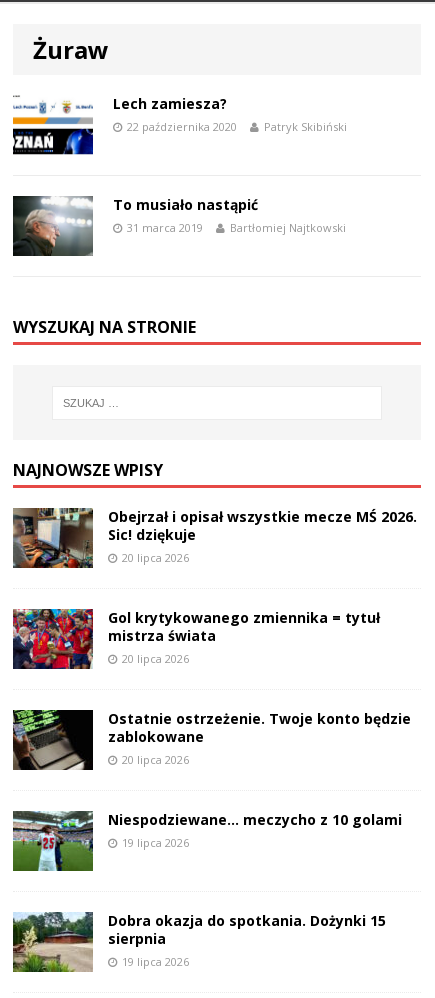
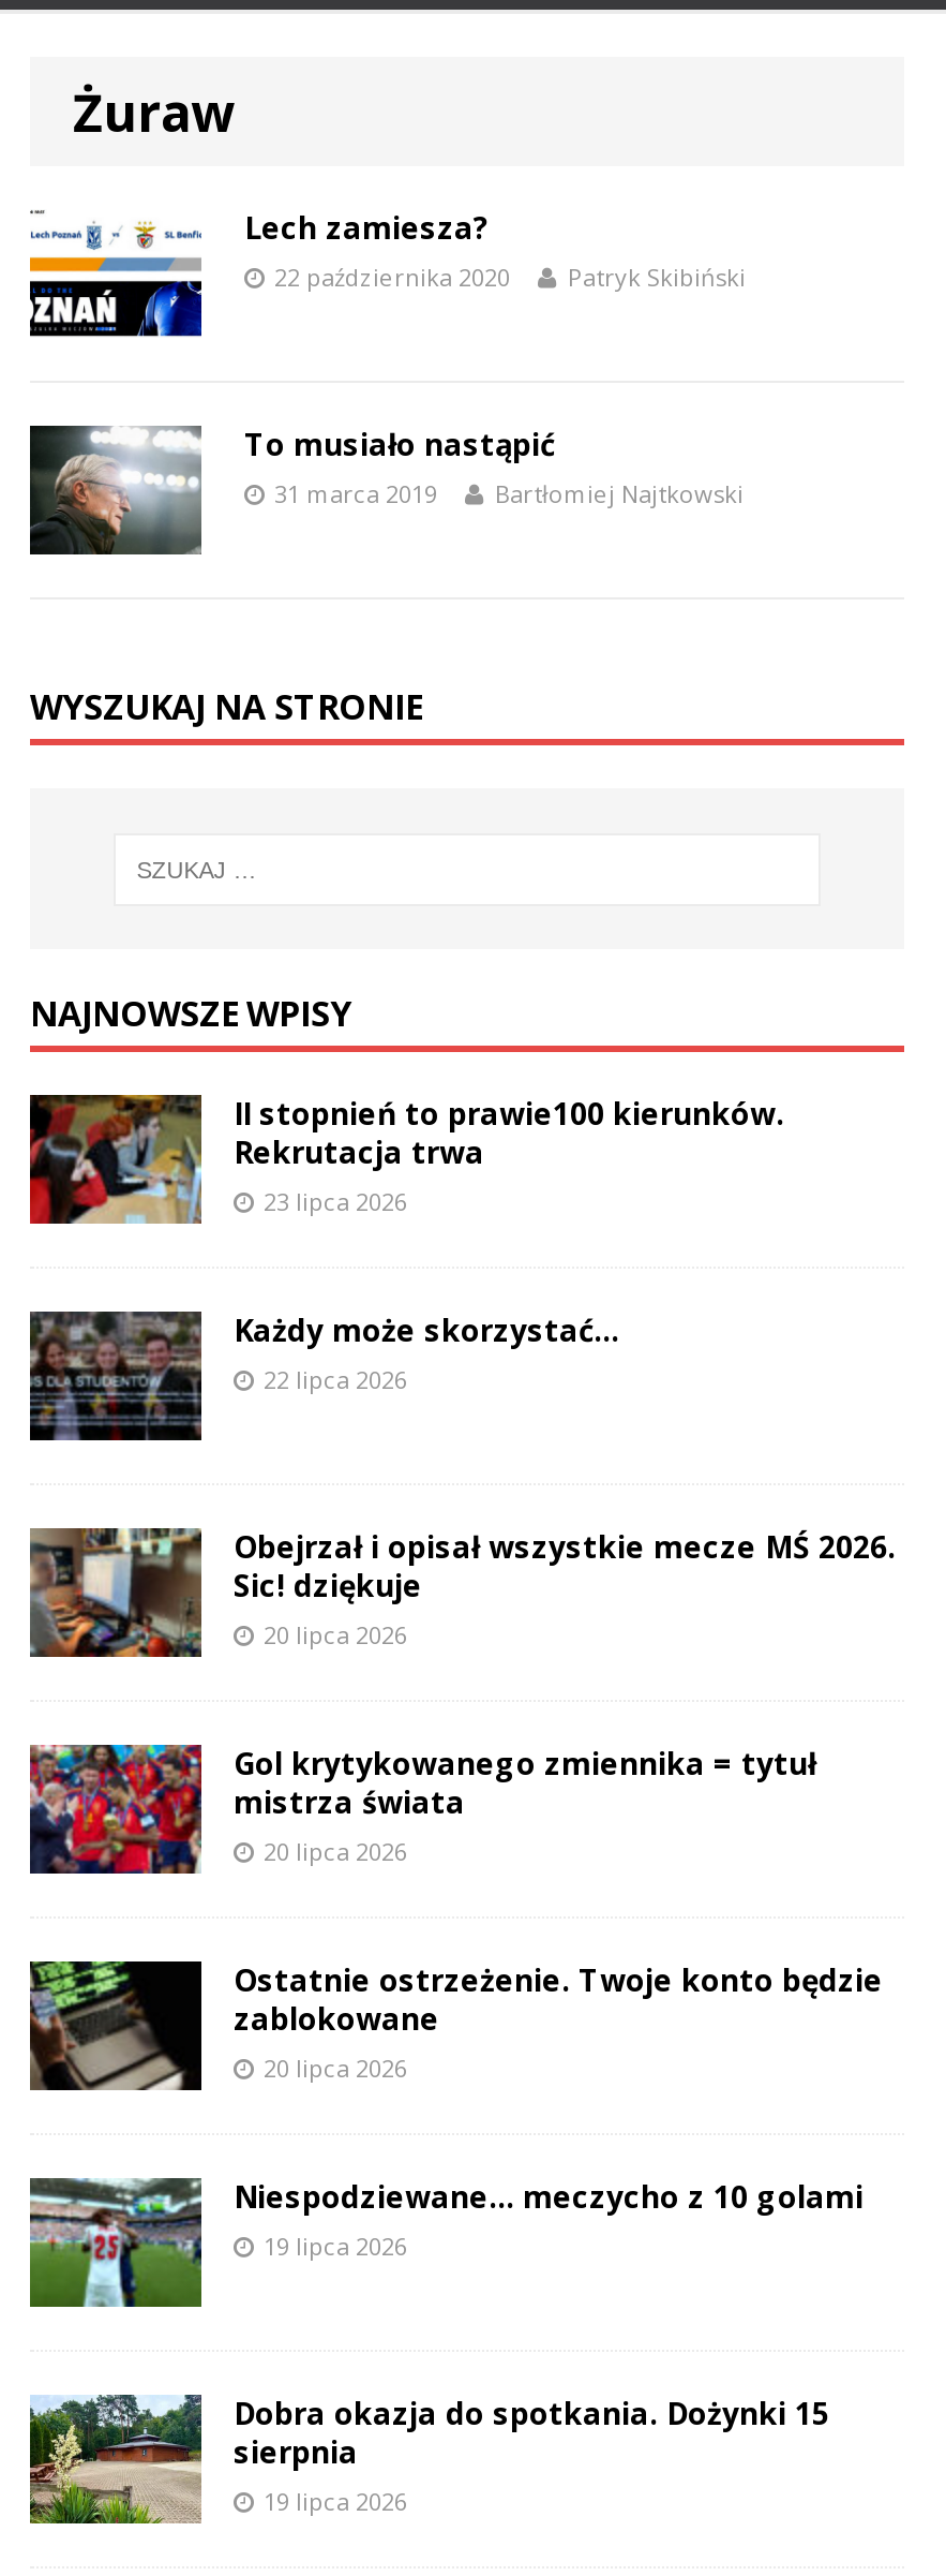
none -> [28,1093,784,1395] [image] | II stopnień to prawie100 kierunków. | Rekrutacja trwa | 23 lipca 2026 | Każdy może skorzystać… | 22 lipca 2026
none -> [28,1309,204,1442] [image]

